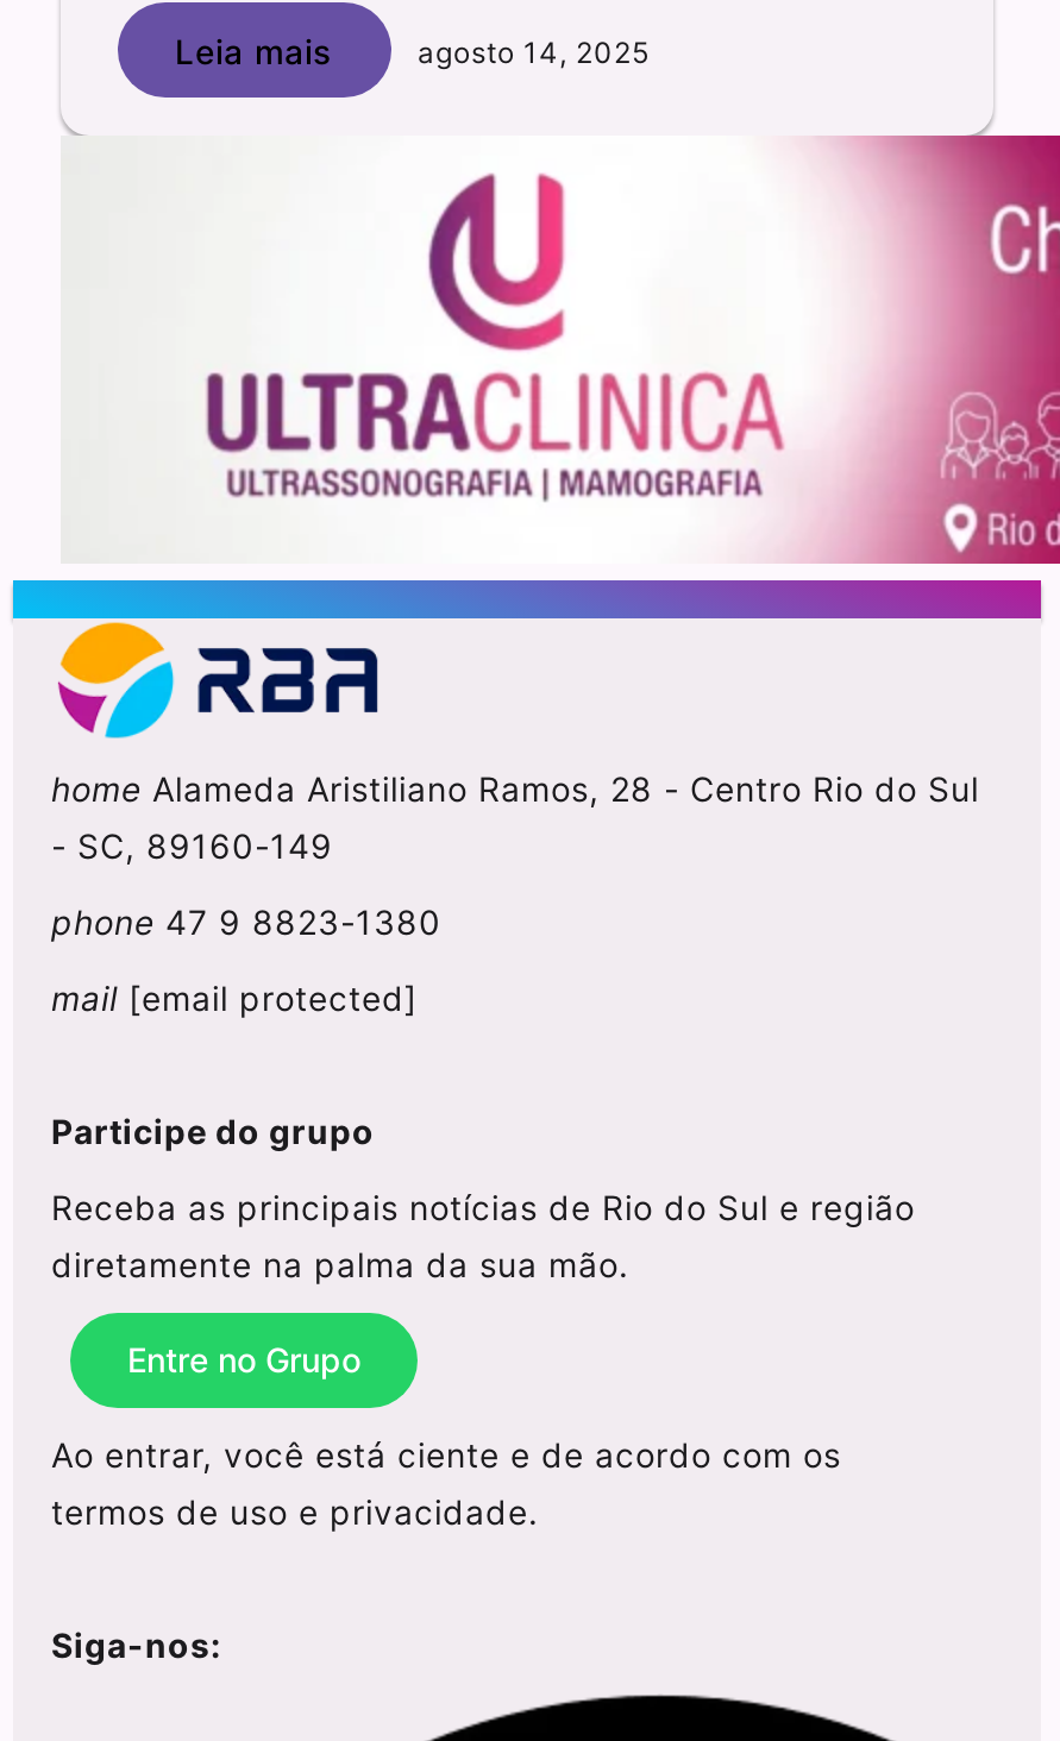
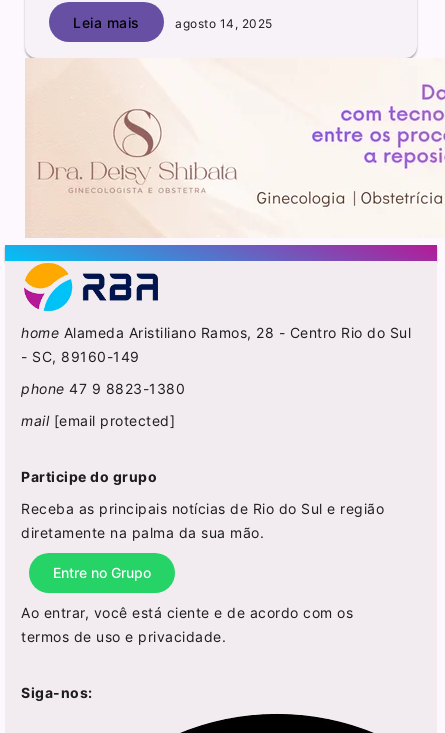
[65,133,1053,566] [image] -> [26,58,442,238] [image]

